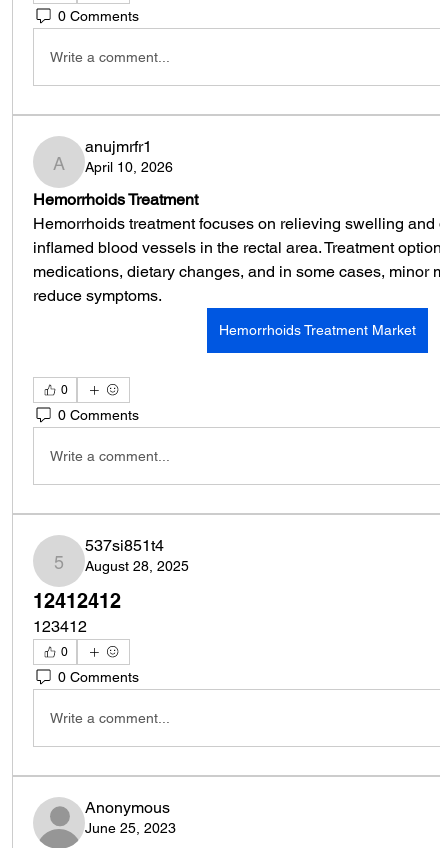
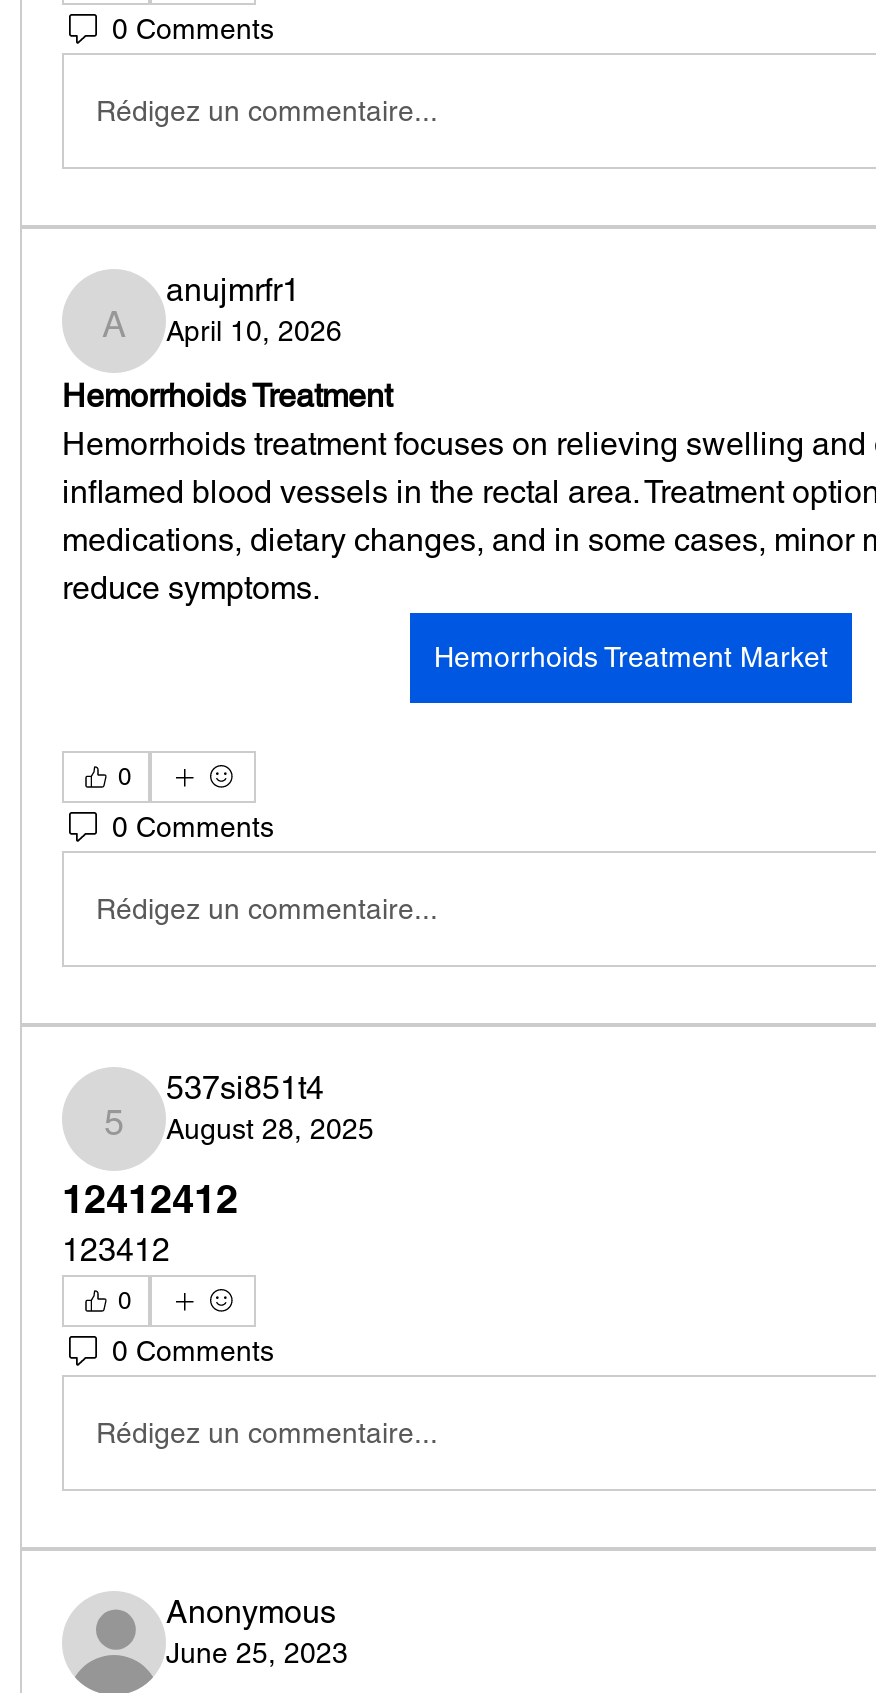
[50,49,170,65] Write a comment... -> [96,95,438,127] Rédigez un commentaire...
[50,448,170,464] Write a comment... -> [96,893,438,925] Rédigez un commentaire...
[50,710,170,726] Write a comment... -> [96,1417,438,1449] Rédigez un commentaire...

